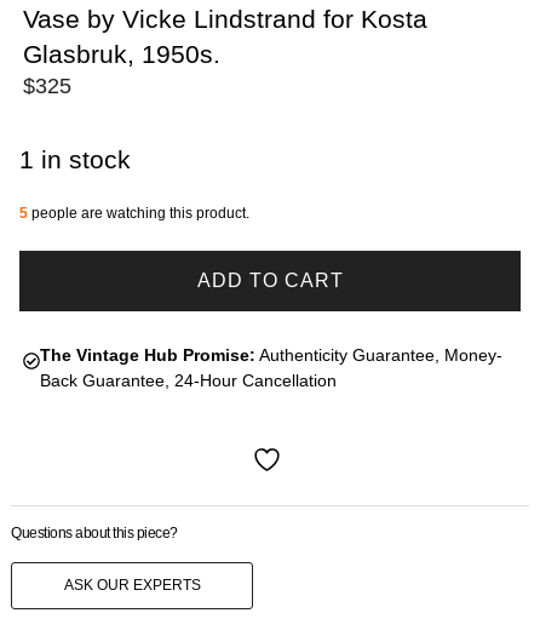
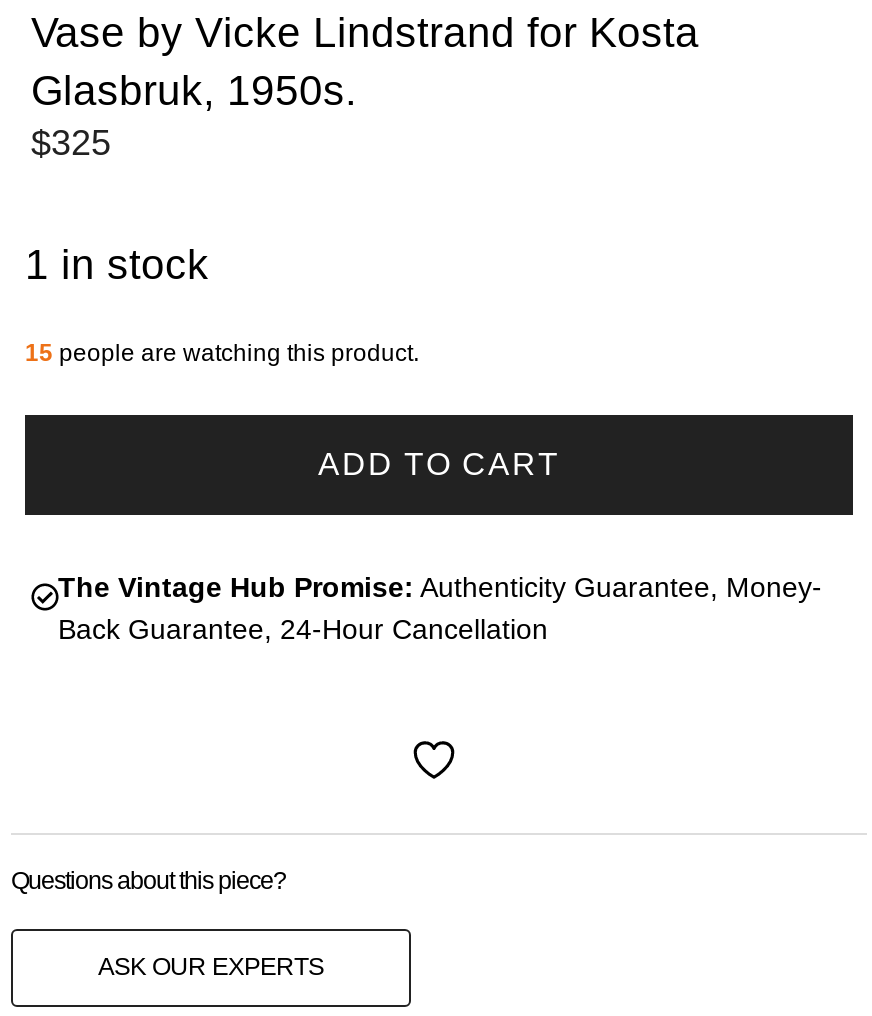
[19,205,249,222] 5 people are watching this product. -> [25,339,419,367] 15 people are watching this product.

